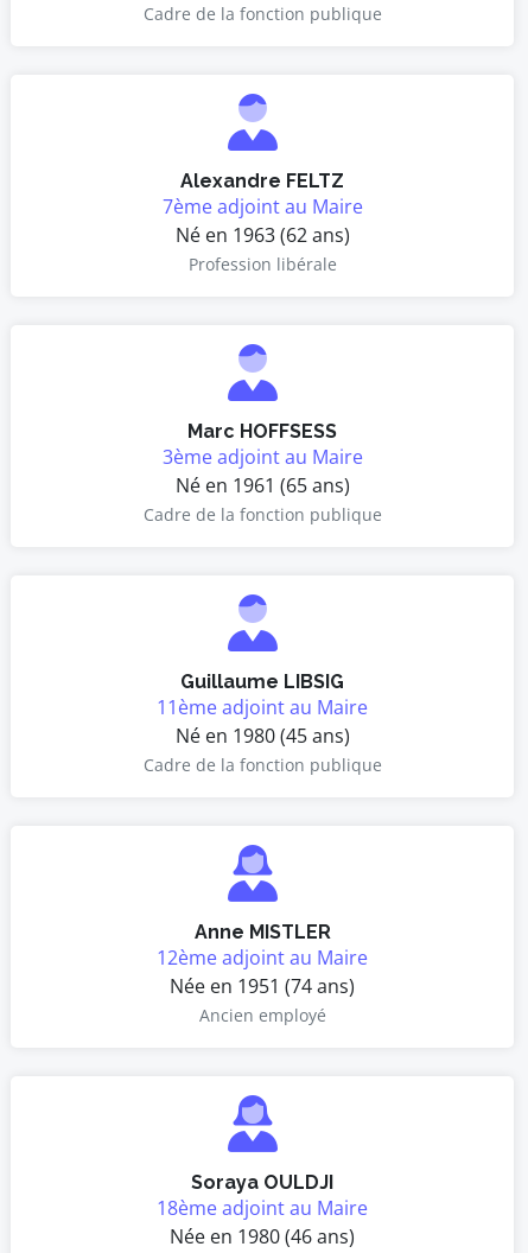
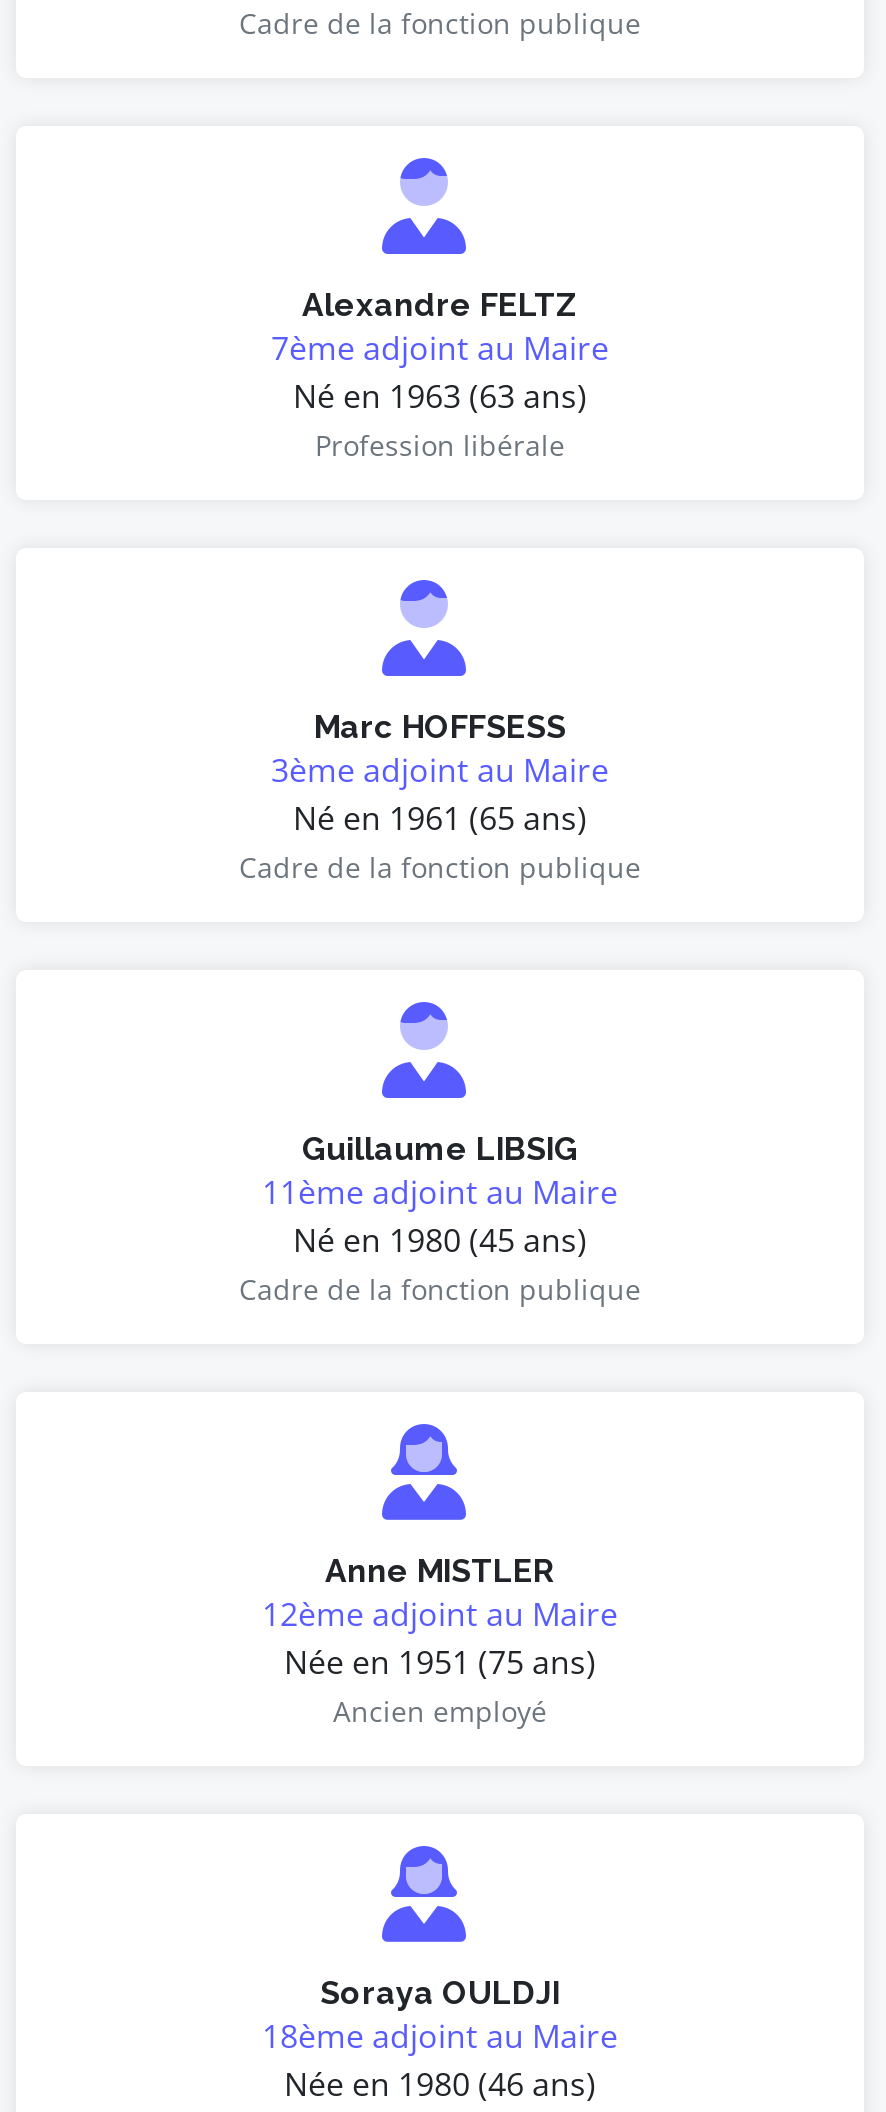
[175,222,349,248] Né en 1963 (62 ans) -> [293,374,587,418] Né en 1963 (63 ans)
[170,973,355,999] Née en 1951 (74 ans) -> [284,1640,596,1684] Née en 1951 (75 ans)

